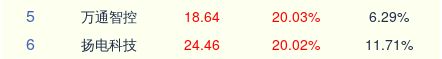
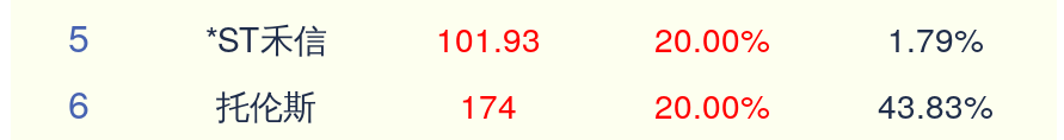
[81,6,409,26] 万通智控 | 18.64 | 20.03% | 6.29% -> [205,15,983,62] *ST禾信 | 101.93 | 20.00% | 1.79%
[81,34,413,54] 扬电科技 | 24.46 | 20.02% | 11.71% -> [216,81,992,129] 托伦斯 | 174 | 20.00% | 43.83%

